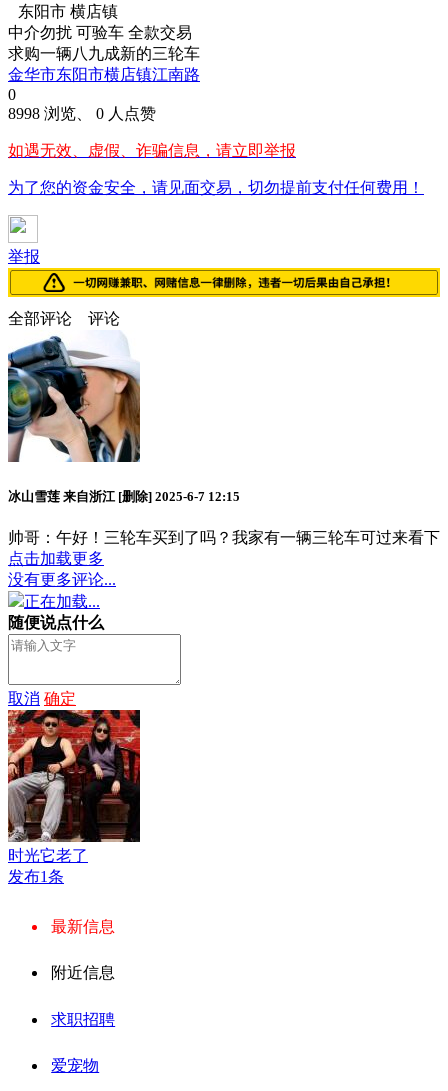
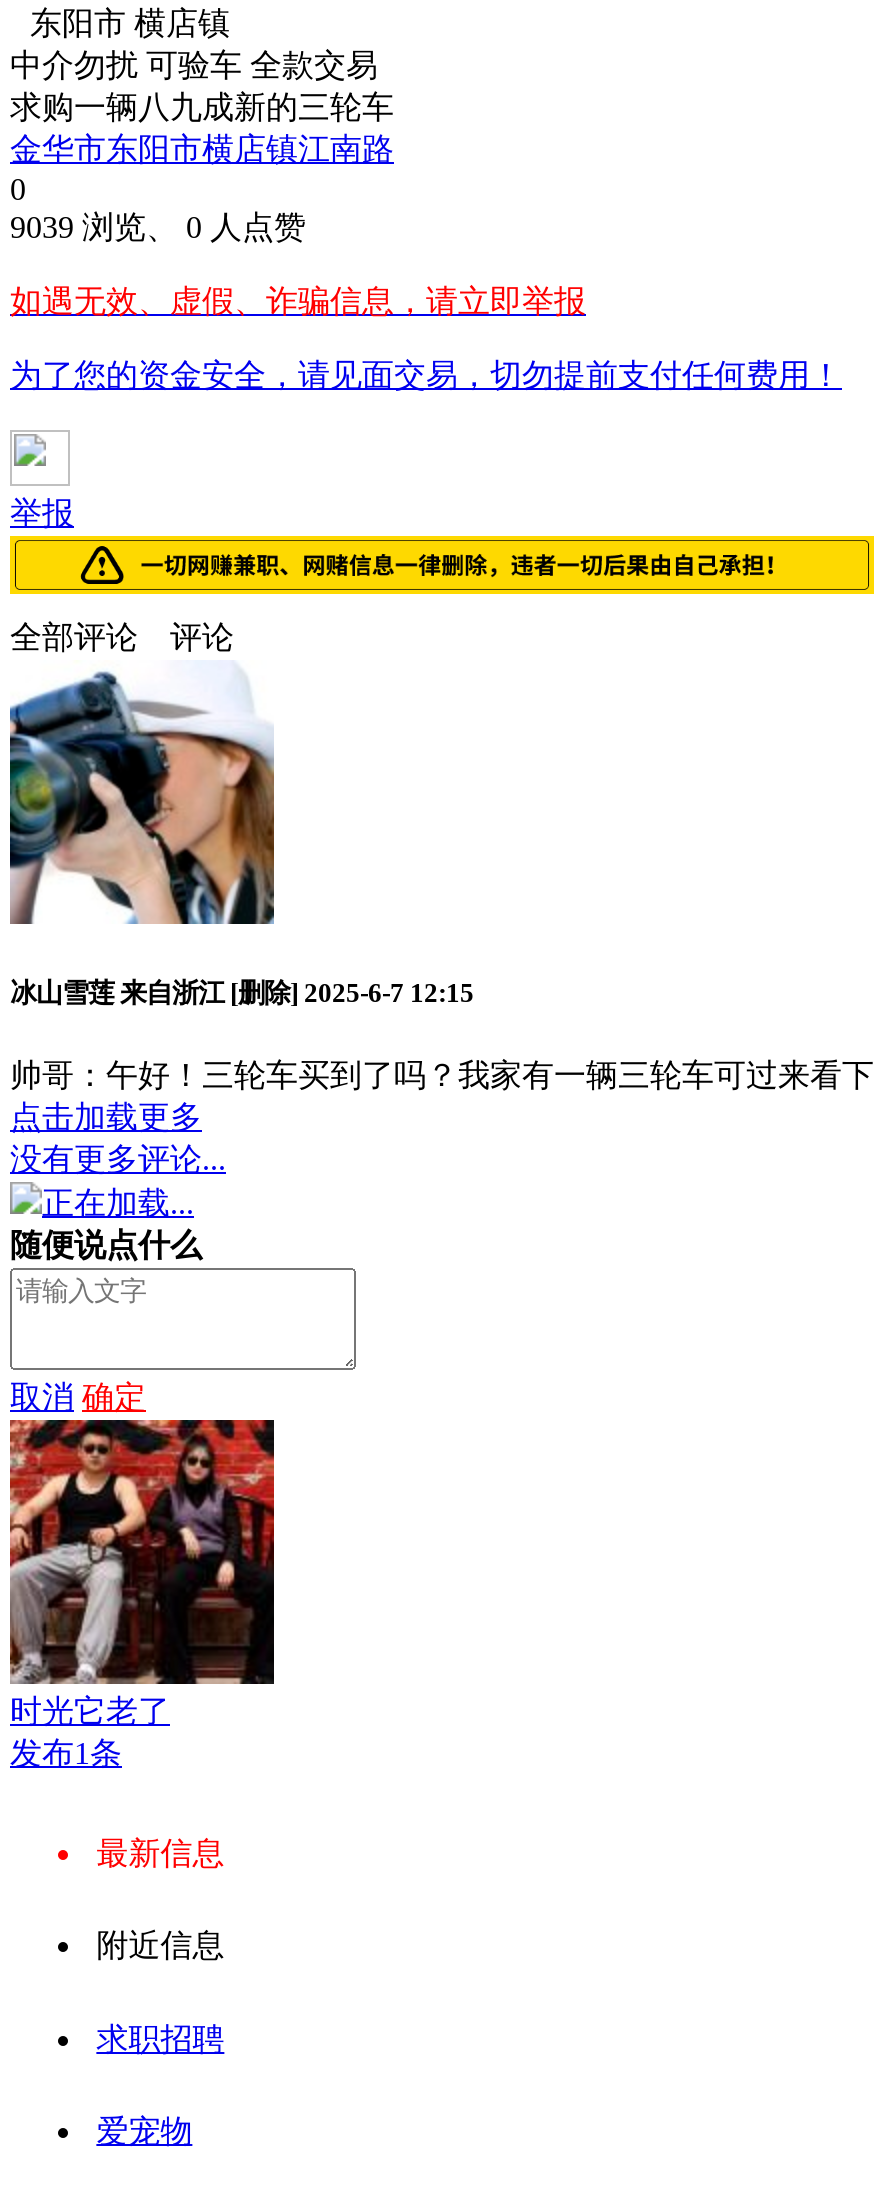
[8,104,156,121] 8998 浏览、 0 人点赞 -> [10,209,306,243] 9039 浏览、 0 人点赞

